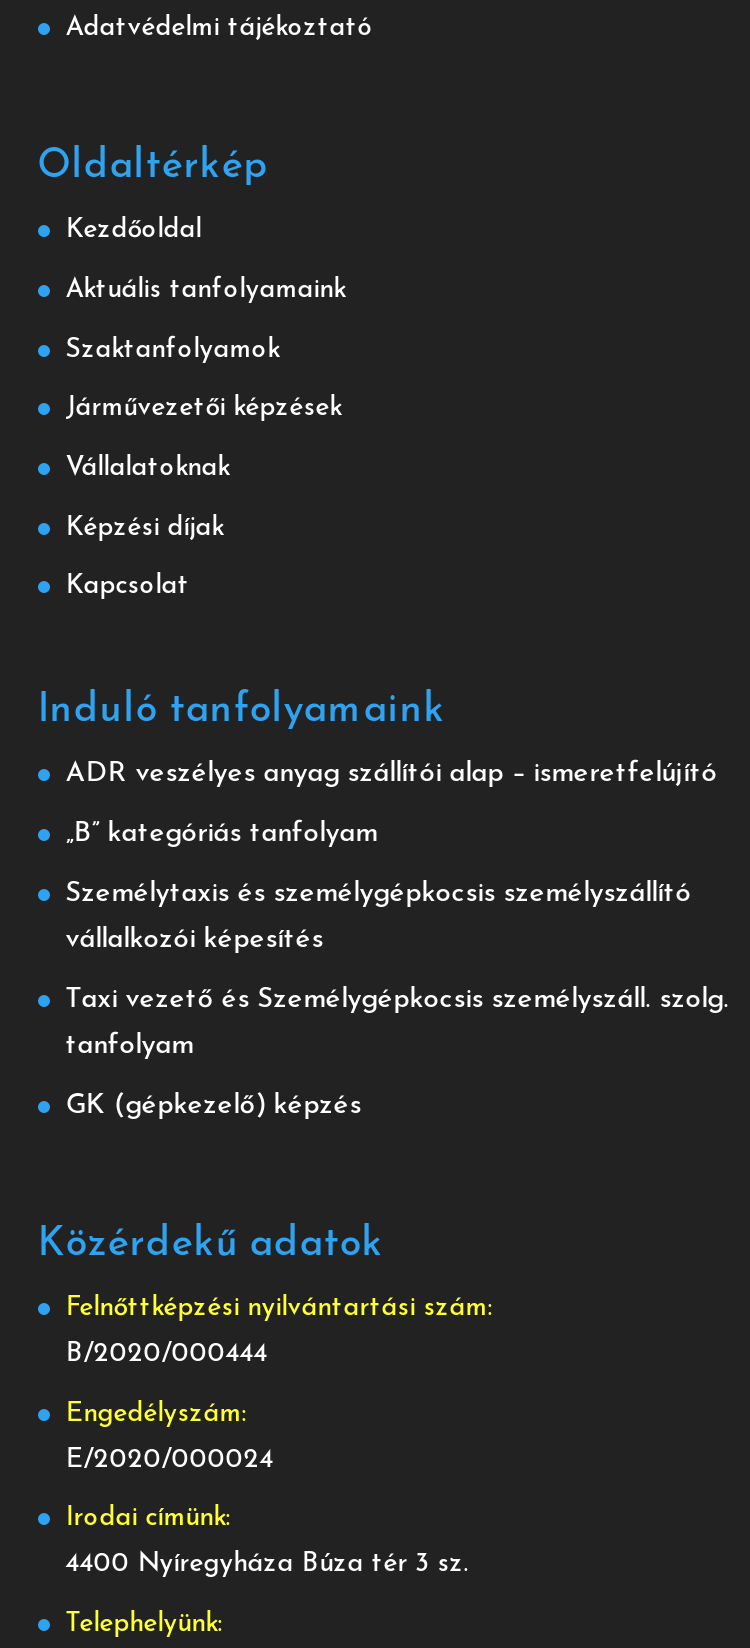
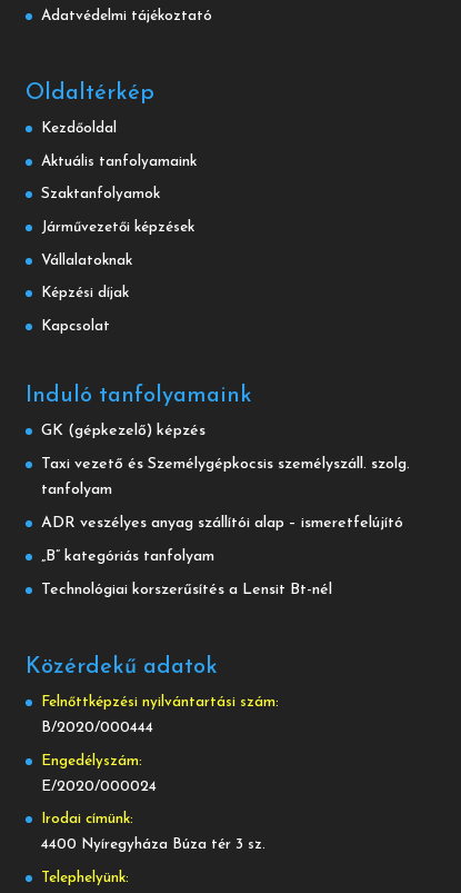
moved [66,759,718,849] -> [41,515,403,565]: ADR veszélyes anyag szállítói alap – ismeretfelújító | „B” kategóriás tanfolyam
[66,879,692,955] Személytaxis és személygépkocsis személyszállító | vállalkozói képesítés -> none
moved [66,985,730,1061] -> [41,456,410,498]: Taxi vezető és Személygépkocsis személyszáll. szolg. | tanfolyam
none -> [41,581,332,598] Technológiai korszerűsítés a Lensit Bt-nél
moved [66,1091,362,1121] -> [41,422,205,439]: GK (gépkezelő) képzés

